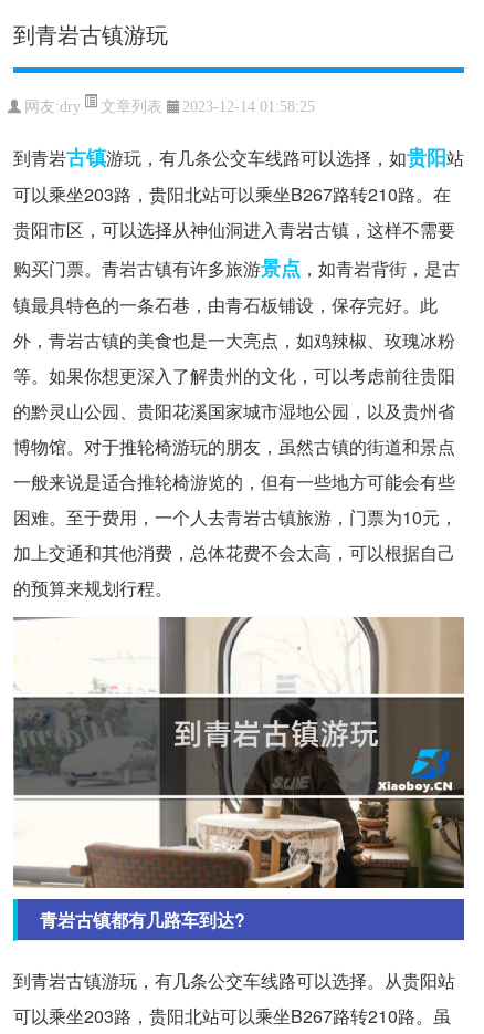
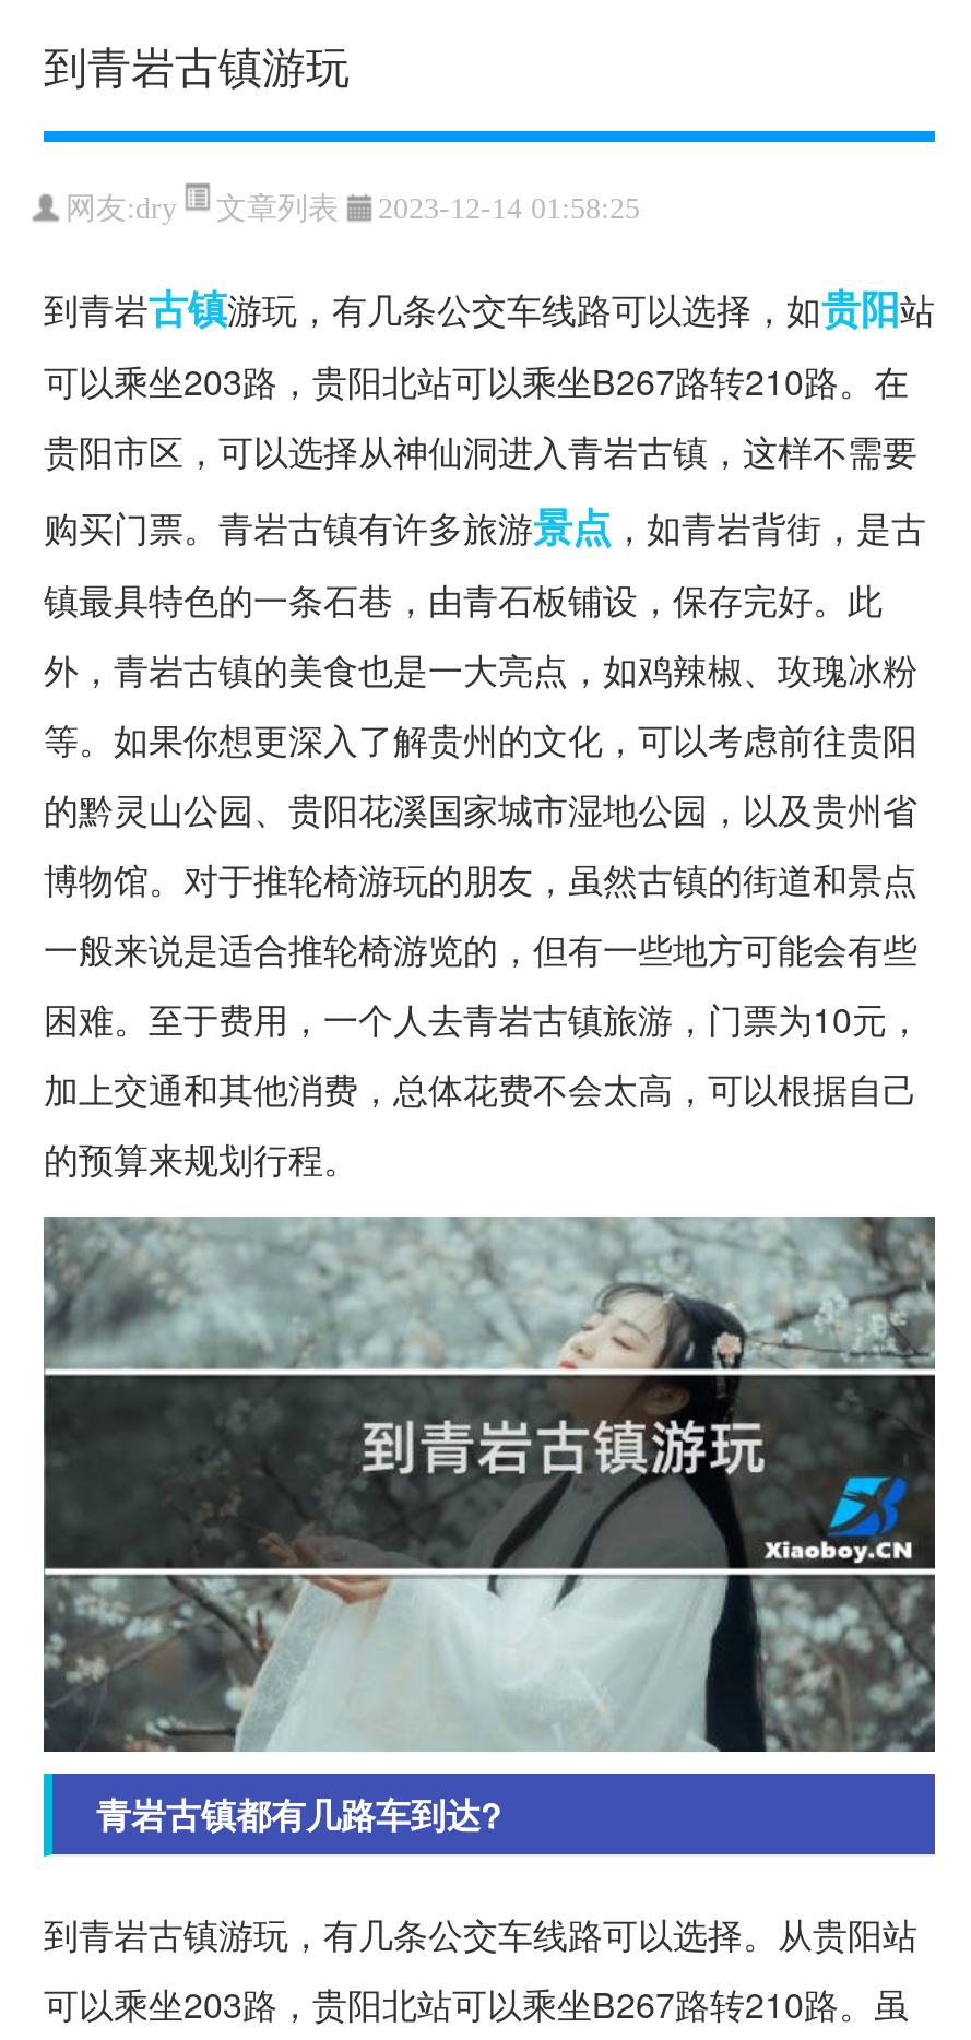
[13,617,465,889] [image] -> [42,1214,937,1754] [image]

